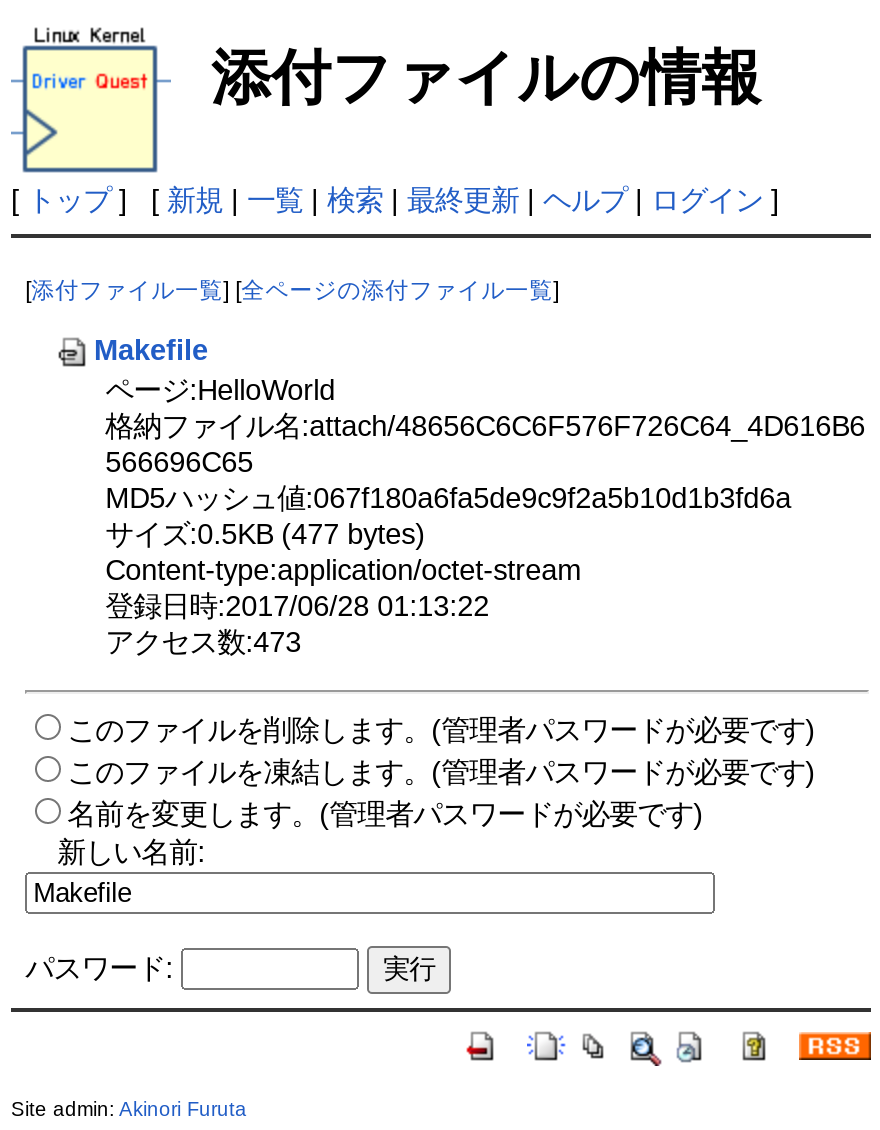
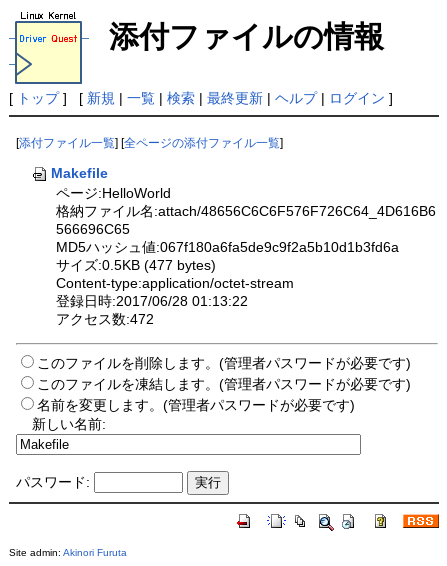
[105,627,301,659] アクセス数:473 -> [56,311,154,327] アクセス数:472

